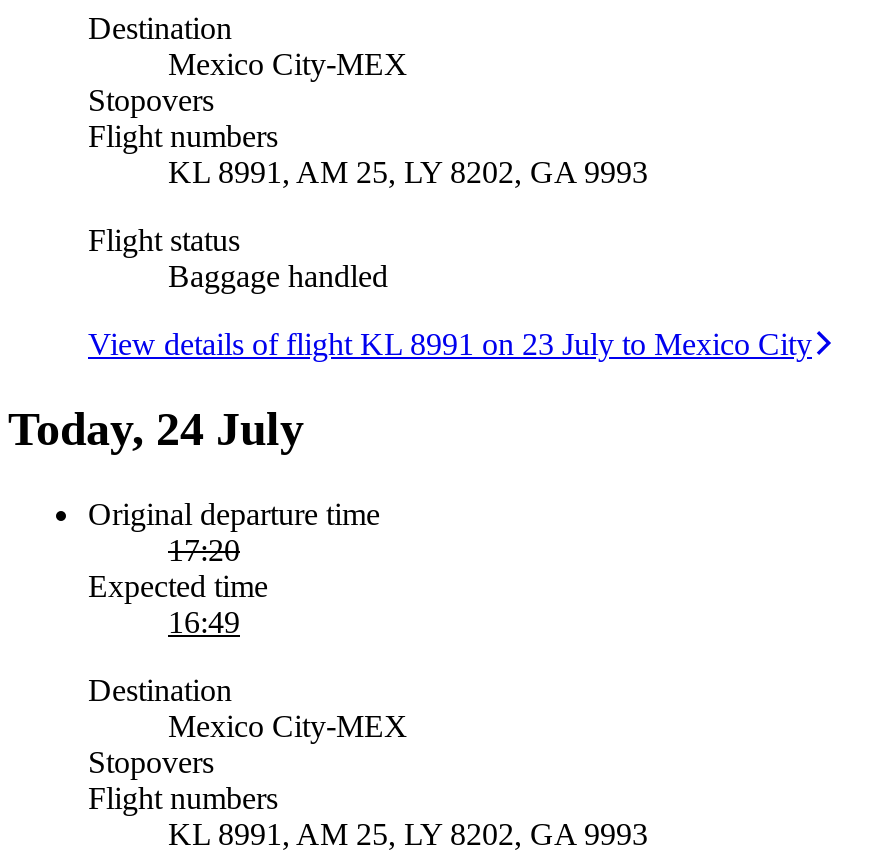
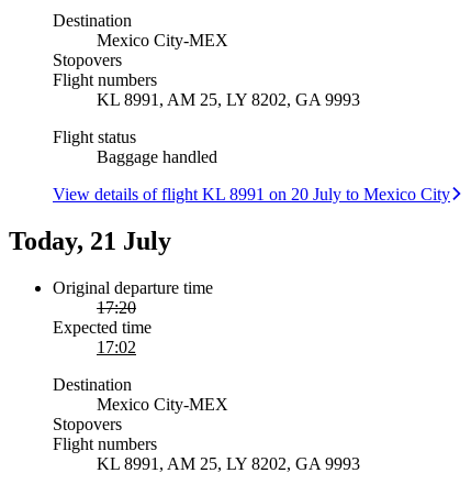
[88,326,812,360] View details of flight KL 8991 on 23 July to Mexico City -> [53,184,450,203] View details of flight KL 8991 on 20 July to Mexico City
[8,402,304,454] Today, 24 July -> [9,226,171,255] Today, 21 July
[168,604,240,638] 16:49 -> [97,337,136,356] 17:02

